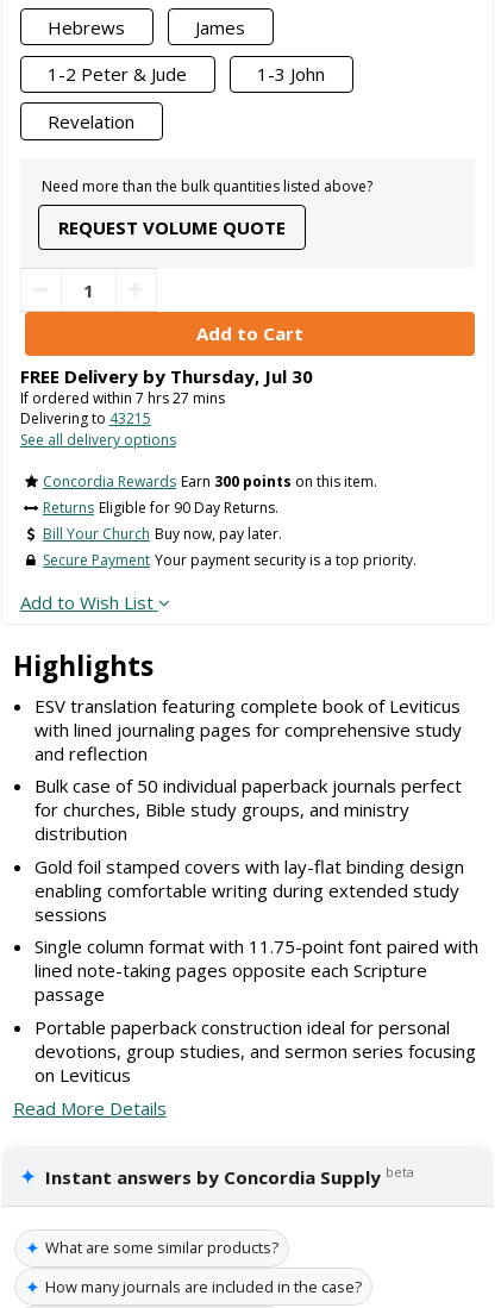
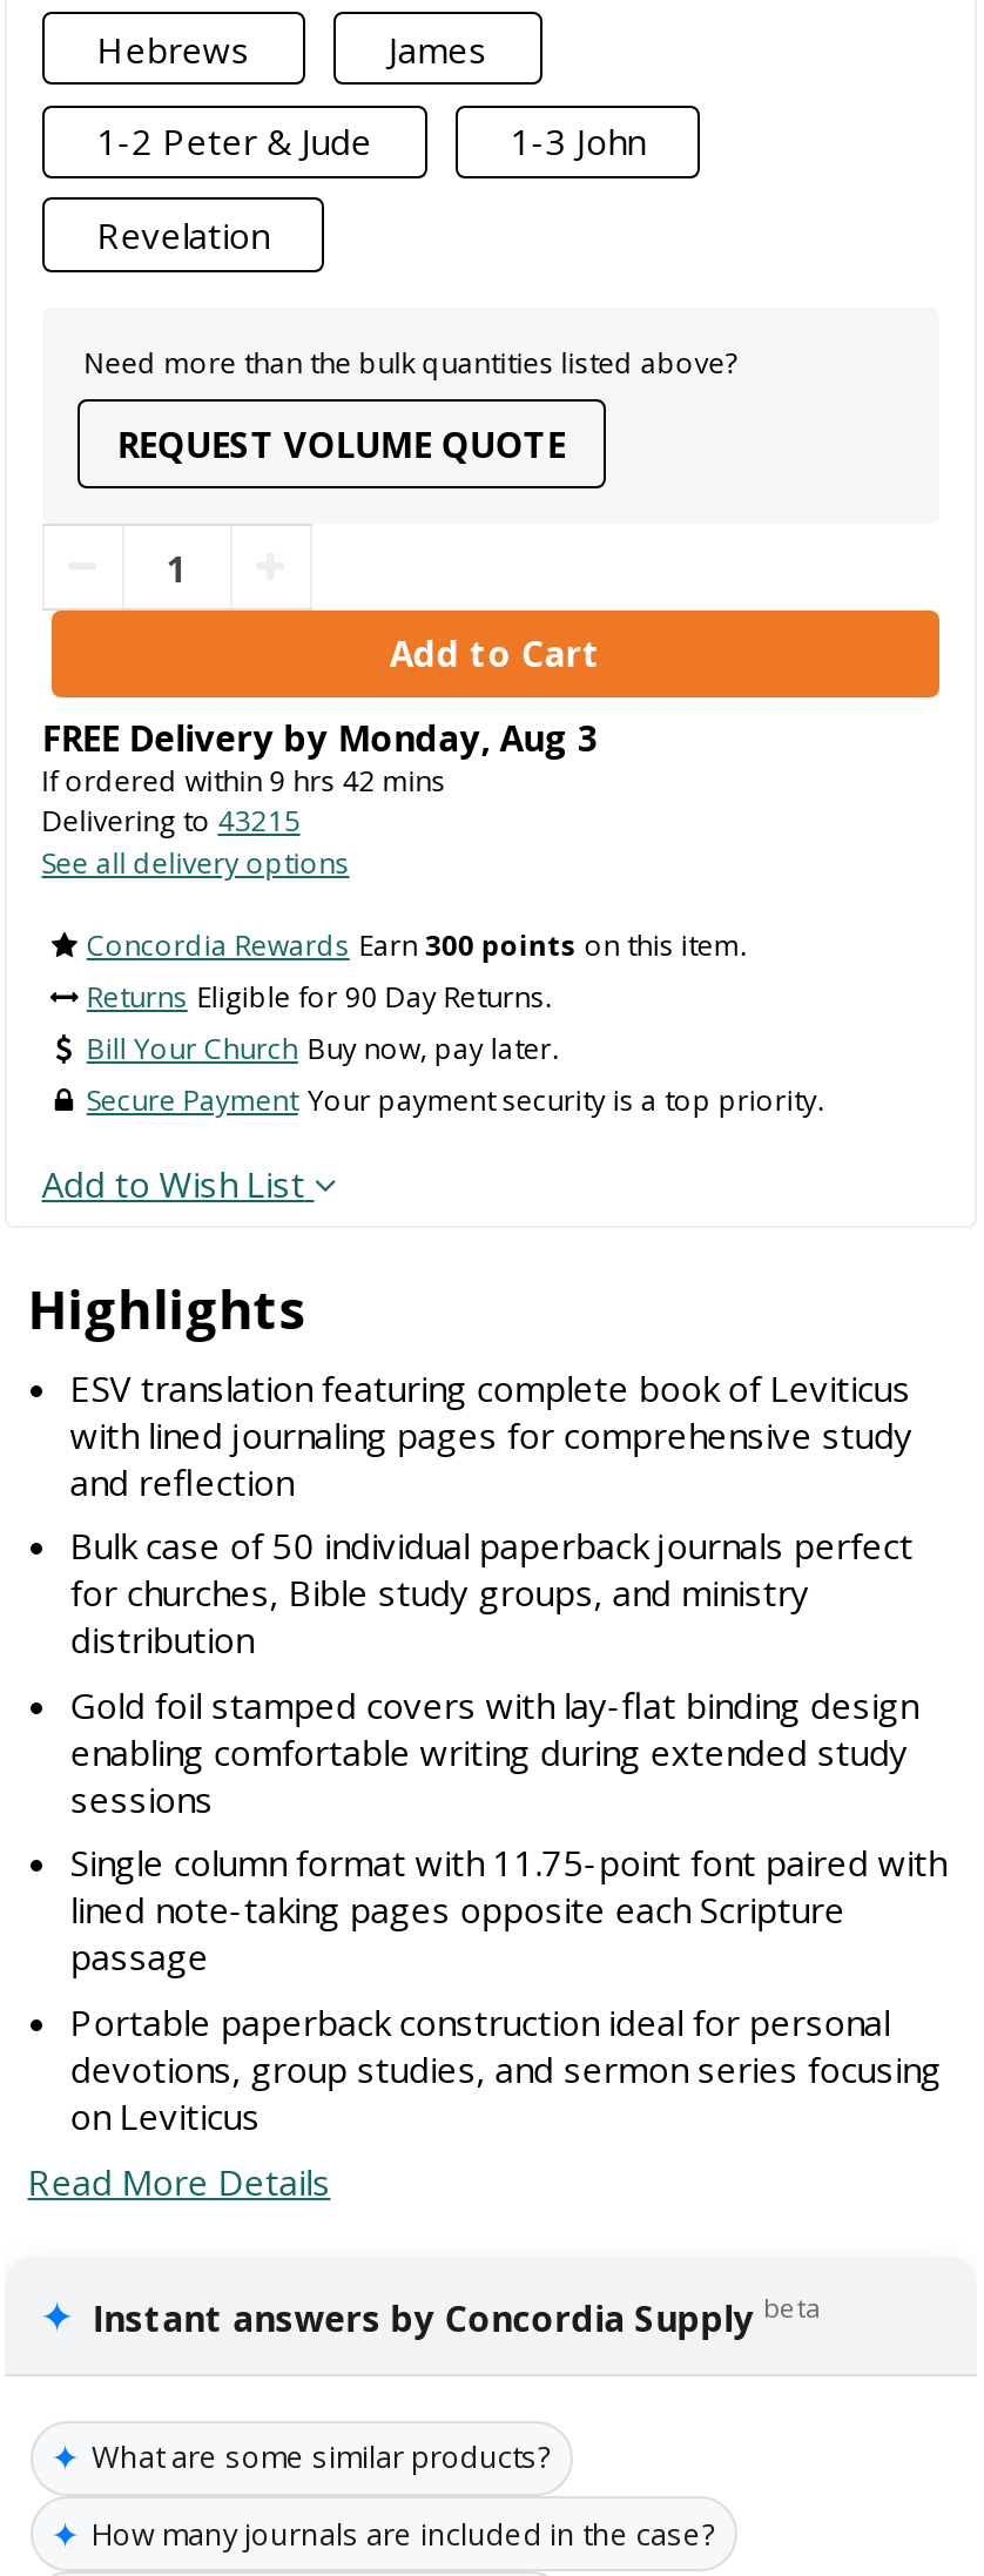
[20,364,313,388] FREE Delivery by Thursday, Jul 30 -> [42,714,598,761] FREE Delivery by Monday, Aug 3
[20,388,225,408] If ordered within 7 hrs 27 mins -> [42,761,446,801] If ordered within 9 hrs 42 mins

